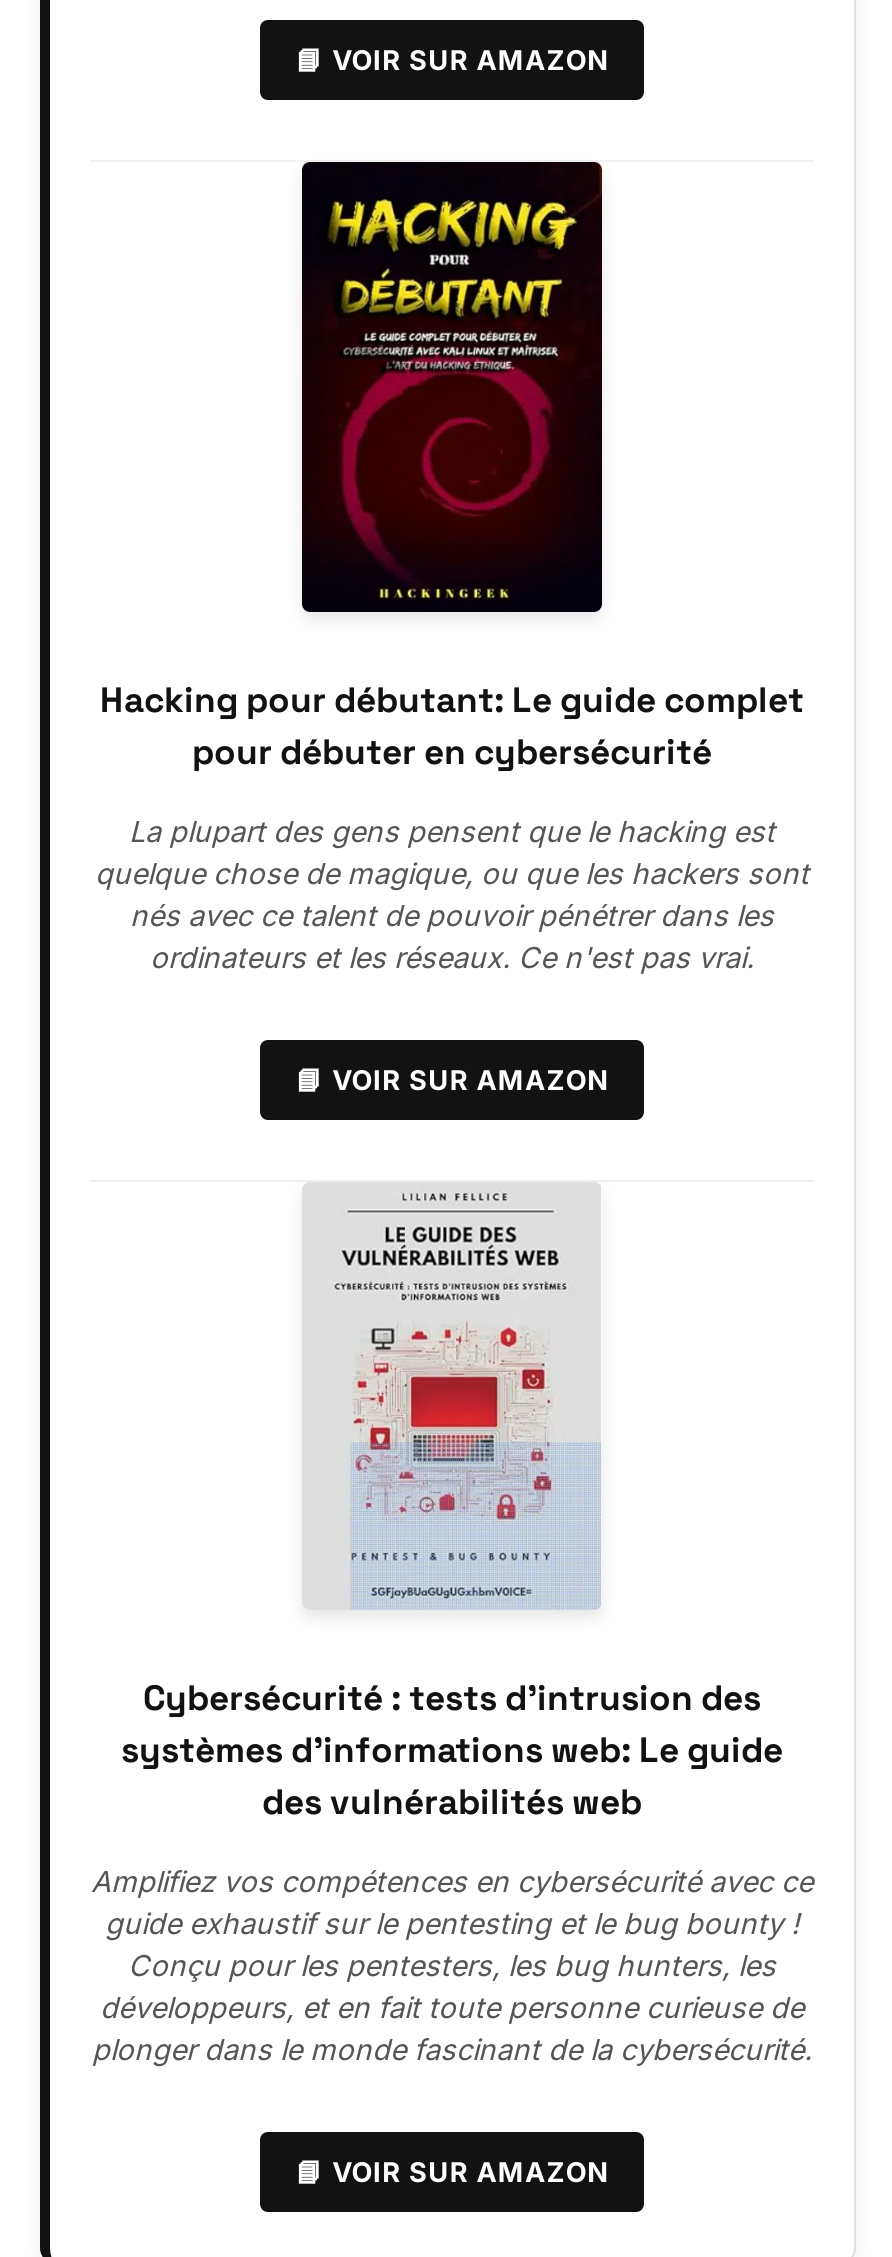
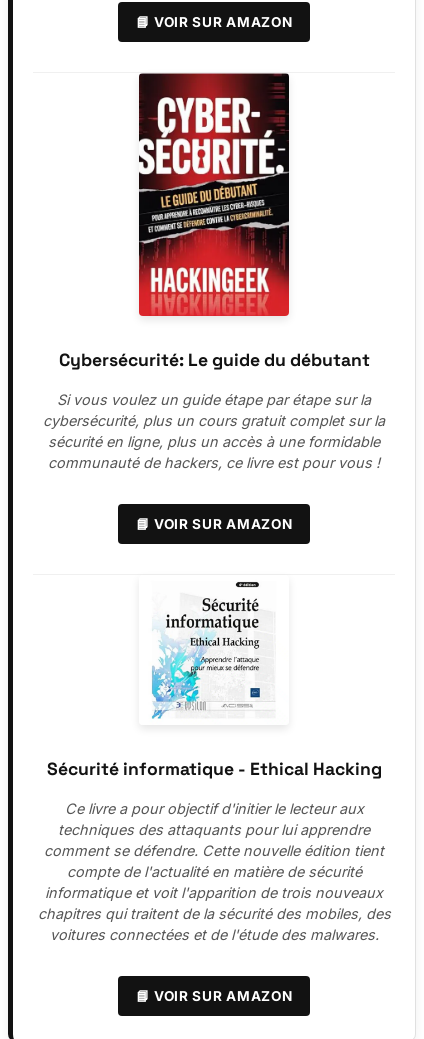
[100,160,804,773] [image] | Hacking pour débutant: Le guide complet | pour débuter en cybersécurité -> [58,72,369,371] [image] | Cybersécurité: Le guide du débutant
[95,813,809,973] La plupart des gens pensent que le hacking est | quelque chose de magique, ou que les hackers sont | nés avec ce talent de pouvoir pénétrer dans les | ordinateurs et les réseaux. Ce n'est pas vrai. -> [43,391,385,471] Si vous voulez un guide étape par étape sur la | cybersécurité, plus un cours gratuit complet sur la | sécurité en ligne, plus un accès à une formidable | communauté de hackers, ce livre est pour vous !
[306,1186,602,1532] [image] -> [141,578,288,719] [image]
[121,1675,783,1823] Cybersécurité : tests d’intrusion des | systèmes d’informations web: Le guide | des vulnérabilités web -> [46,758,381,780] Sécurité informatique - Ethical Hacking
[91,1863,813,2065] Amplifiez vos compétences en cybersécurité avec ce | guide exhaustif sur le pentesting et le bug bounty ! | Conçu pour les pentesters, les bug hunters, les | développeurs, et en fait toute personne curieuse de | plonger dans le monde fascinant de la cybersécurité. -> [37,800,390,943] Ce livre a pour objectif d'initier le lecteur aux | techniques des attaquants pour lui apprendre | comment se défendre. Cette nouvelle édition tient | compte de l'actualité en matière de sécurité | informatique et voit l'apparition de trois nouveaux | chapitres qui traitent de la sécurité des mobiles, des | voitures connectées et de l'étude des malwares.

